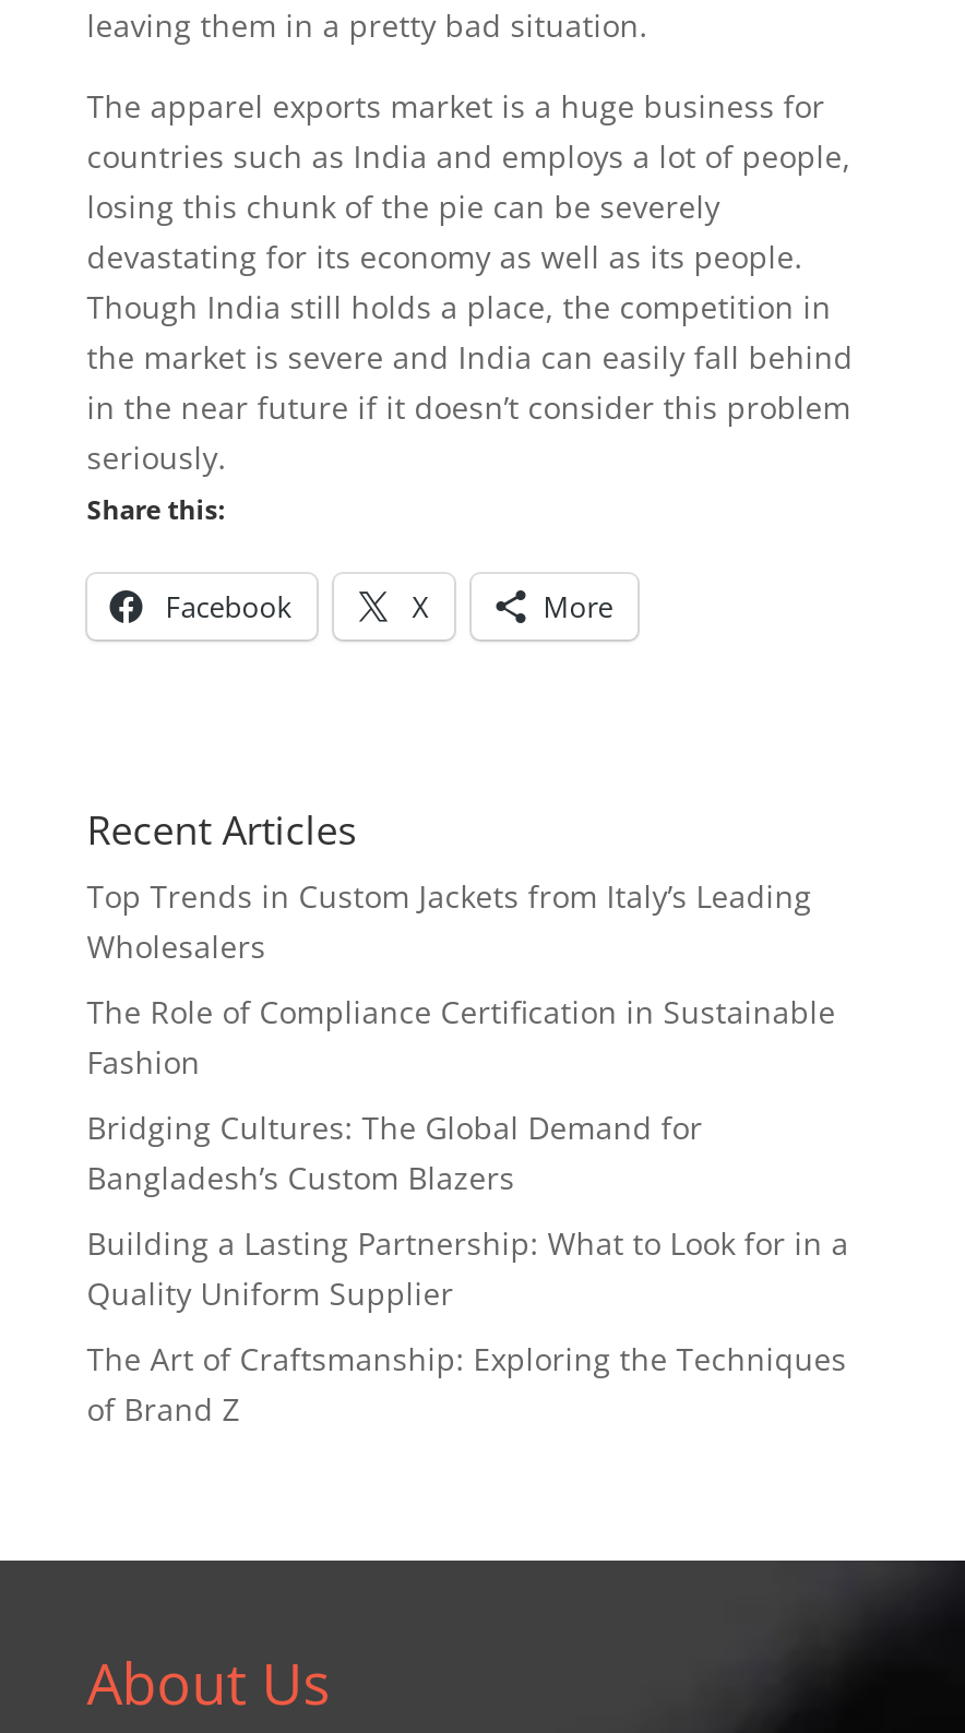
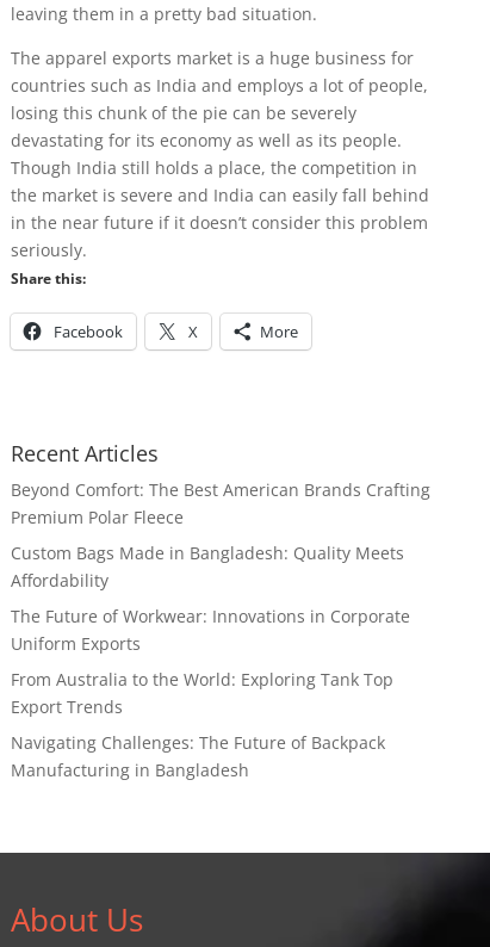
[87,875,812,966] Top Trends in Custom Jackets from Italy’s Leading | Wholesalers -> [10,478,430,528] Beyond Comfort: The Best American Brands Crafting | Premium Polar Fleece
[87,990,836,1082] The Role of Compliance Certification in Sustainable | Fashion -> [10,541,404,591] Custom Bags Made in Bangladesh: Quality Meets | Affordability
[87,1106,703,1198] Bridging Cultures: The Global Demand for | Bangladesh’s Custom Blazers -> [10,604,410,654] The Future of Workwear: Innovations in Corporate | Uniform Exports
[87,1222,849,1313] Building a Lasting Partnership: What to Look for in a | Quality Uniform Supplier -> [10,668,393,718] From Australia to the World: Exploring Tank Top | Export Trends
[87,1337,847,1429] The Art of Craftsmanship: Exploring the Techniques | of Brand Z -> [10,731,385,781] Navigating Challenges: The Future of Backpack | Manufacturing in Bangladesh

